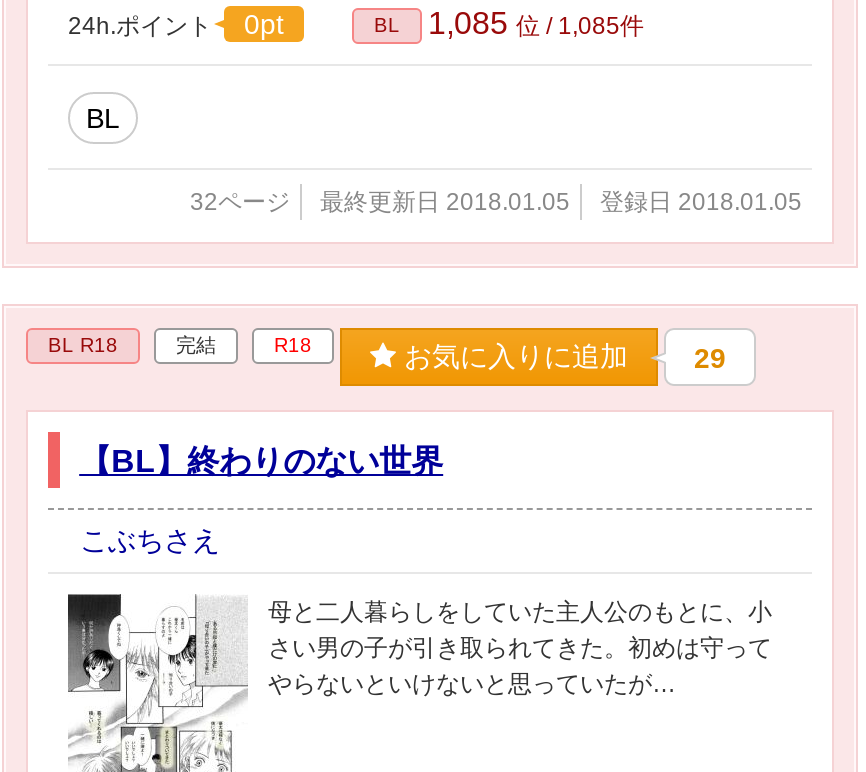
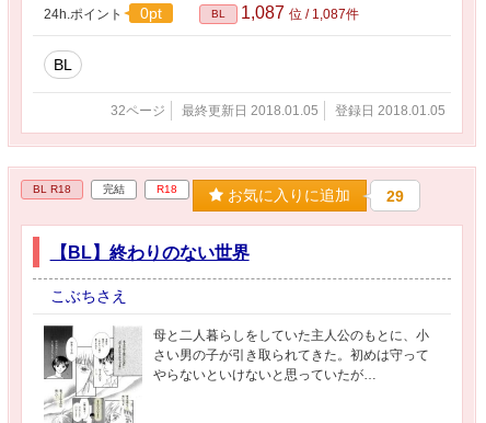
[374,6,644,40] BL 1,085位 / 1,085件 -> [211,4,359,22] BL 1,087位 / 1,087件

